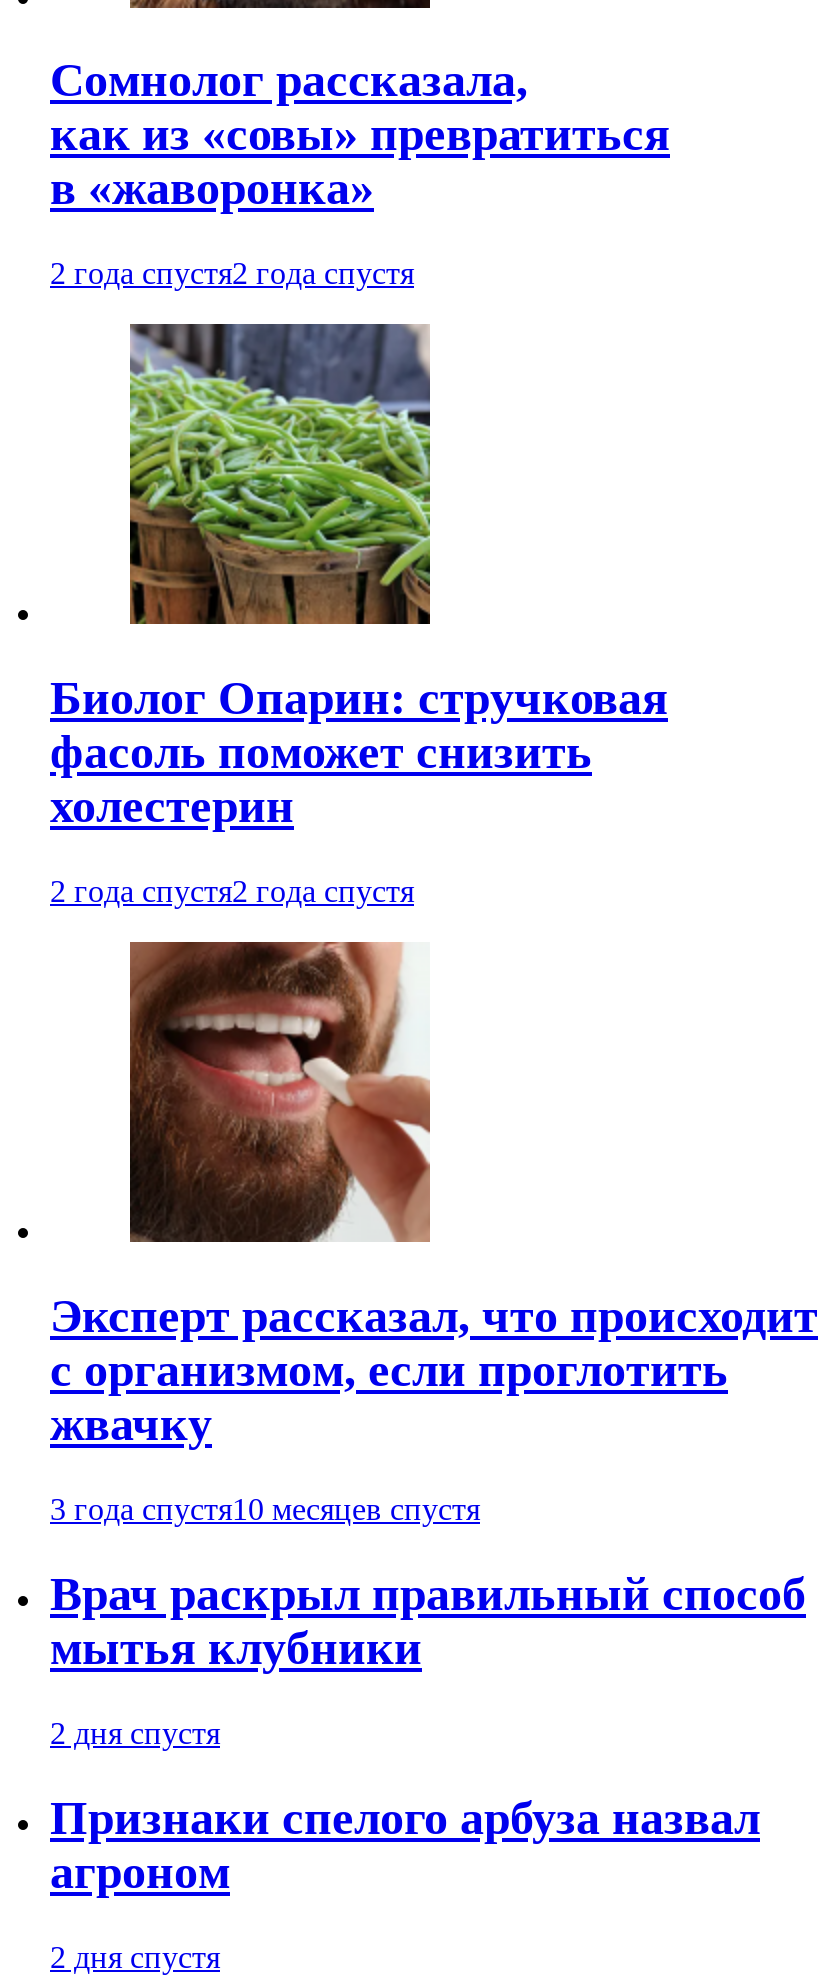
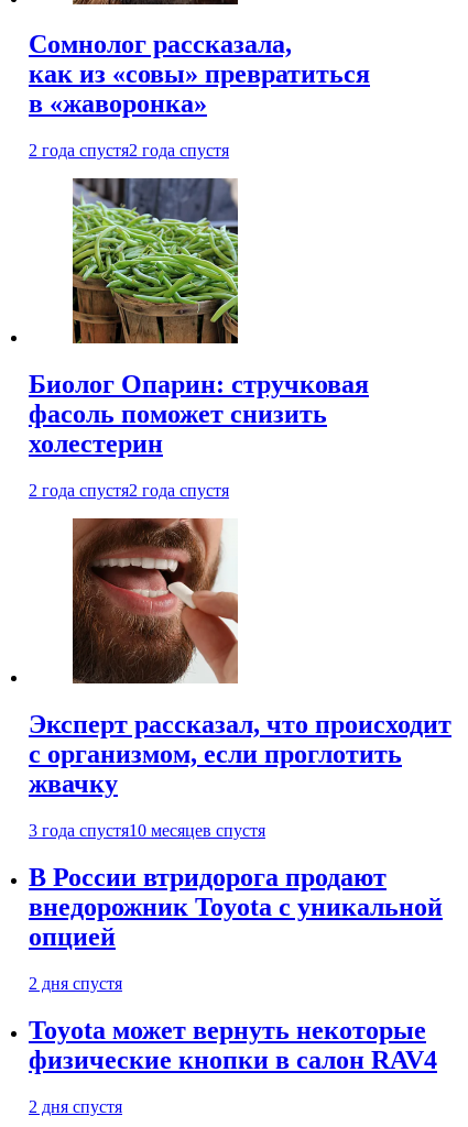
[50,1568,806,1674] Врач раскрыл правильный способ | мытья клубники -> [29,863,443,951] В России втридорога продают | внедорожник Toyota с уникальной | опцией
[50,1791,760,1897] Признаки спелого арбуза назвал | агроном -> [29,1016,437,1074] Toyota может вернуть некоторые | физические кнопки в салон RAV4

